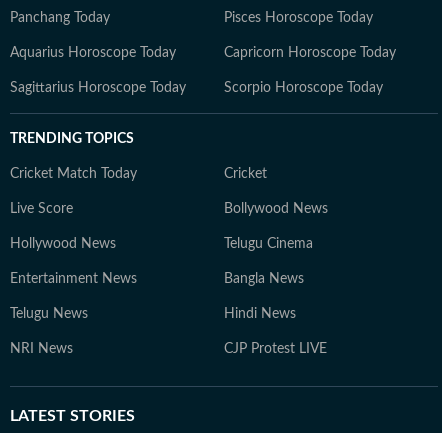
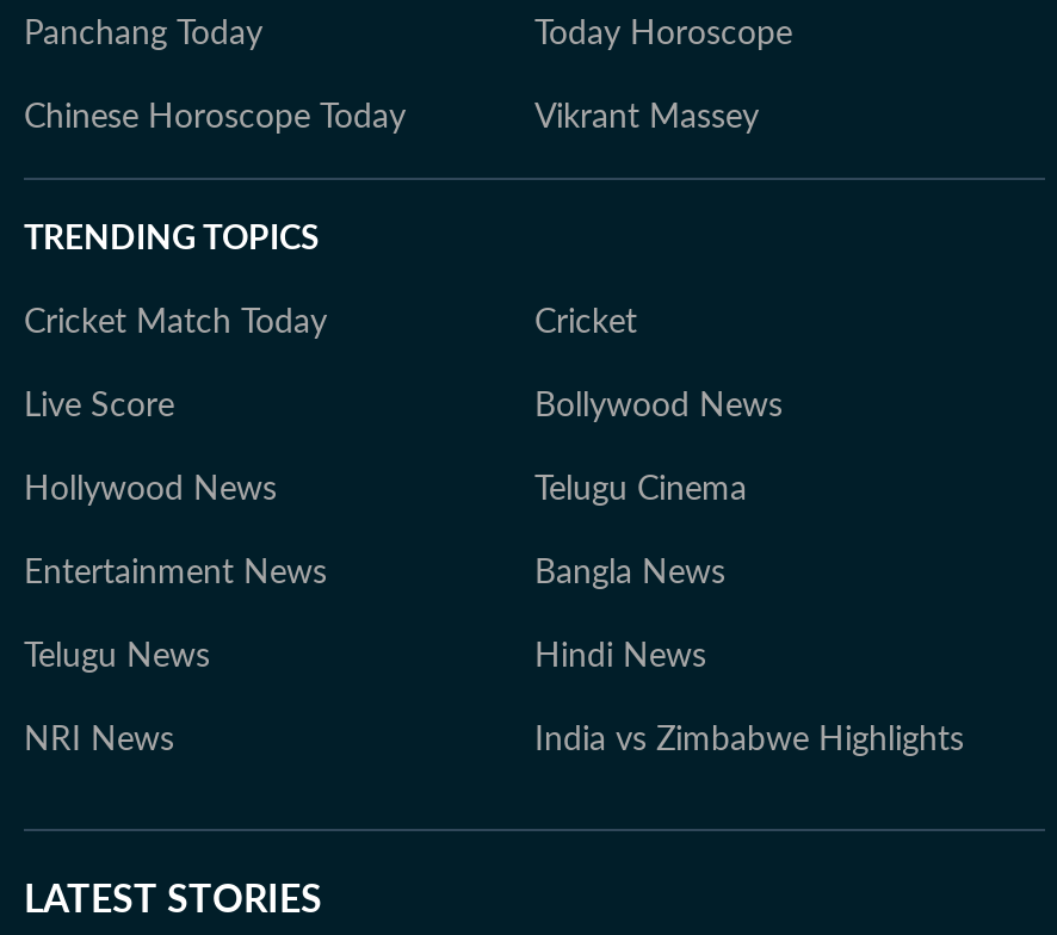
[10,11,396,95] Pisces Horoscope Today | Aquarius Horoscope Today | Capricorn Horoscope Today | Sagittarius Horoscope Today | Scorpio Horoscope Today -> [24,17,792,134] Today Horoscope | Chinese Horoscope Today | Vikrant Massey
[224,342,327,356] CJP Protest LIVE -> [534,723,964,757] India vs Zimbabwe Highlights

